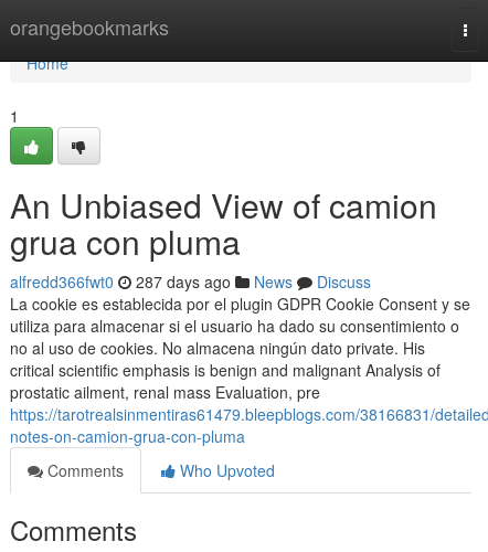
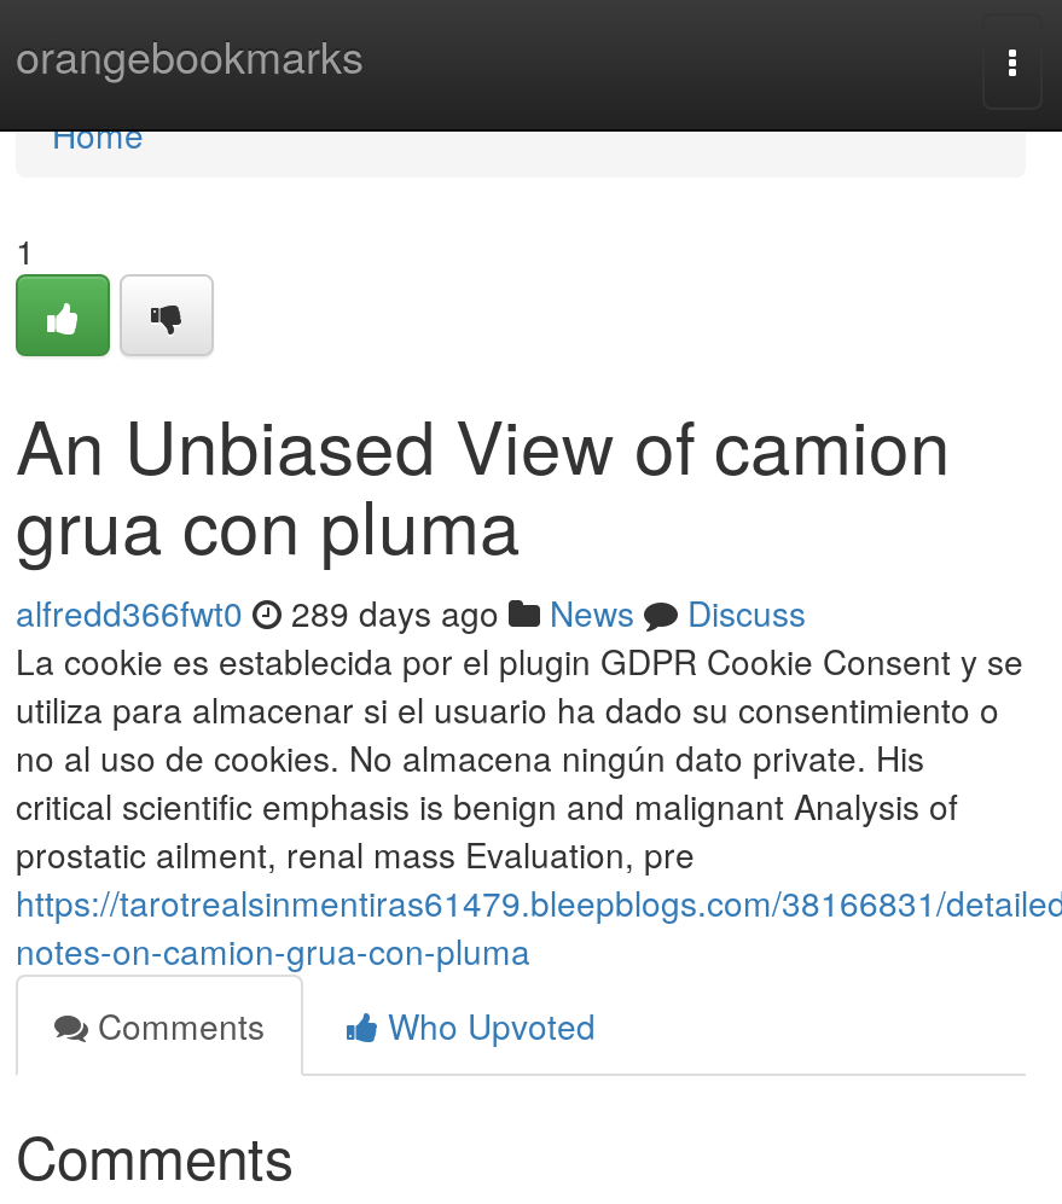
[10,270,371,293] alfredd366fwt0 287 days ago News Discuss -> [16,588,806,636] alfredd366fwt0 289 days ago News Discuss

